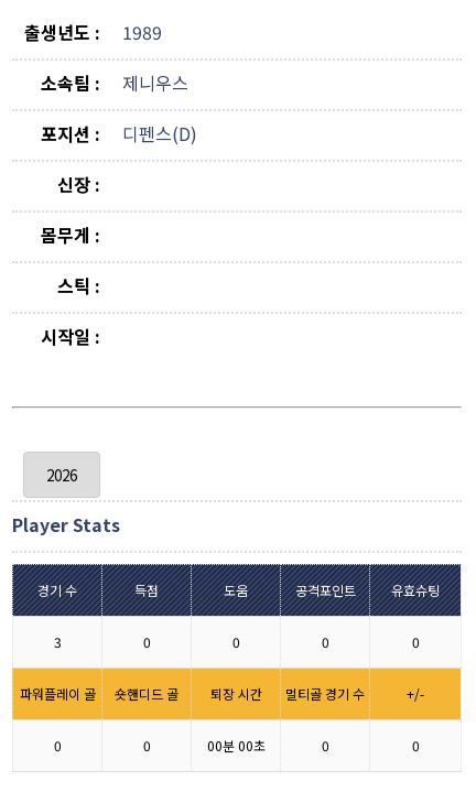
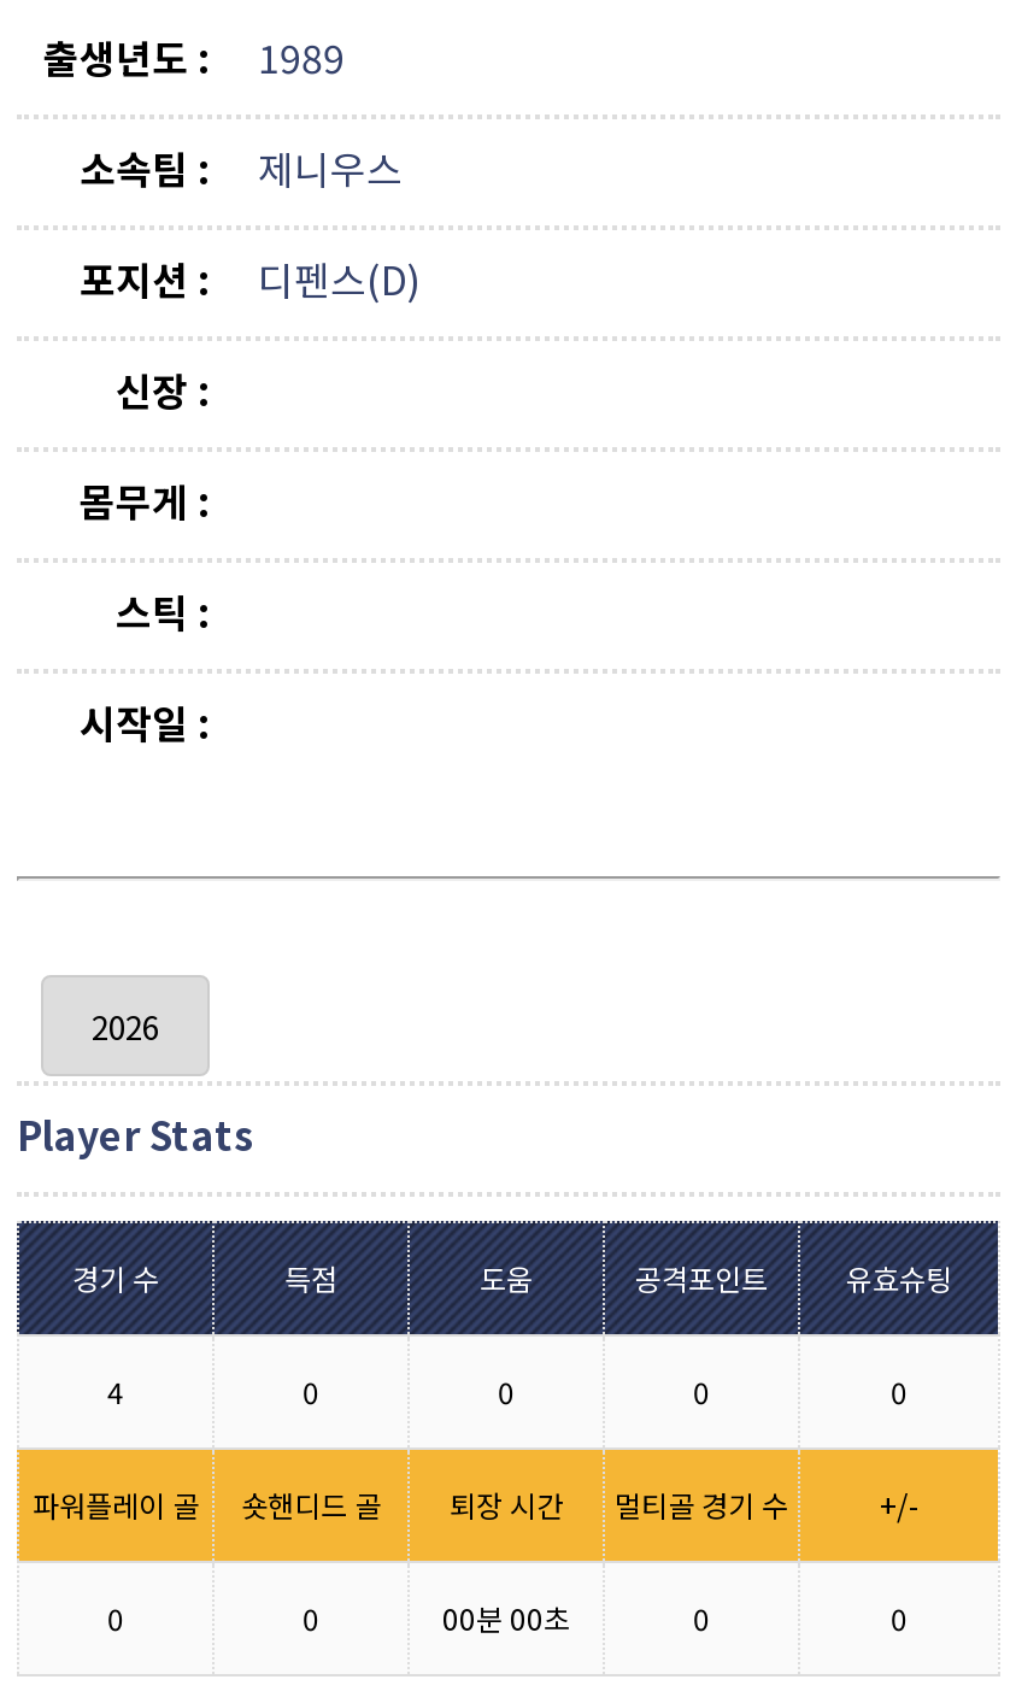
[53,632,61,651] 3 -> [107,1370,124,1411] 4

